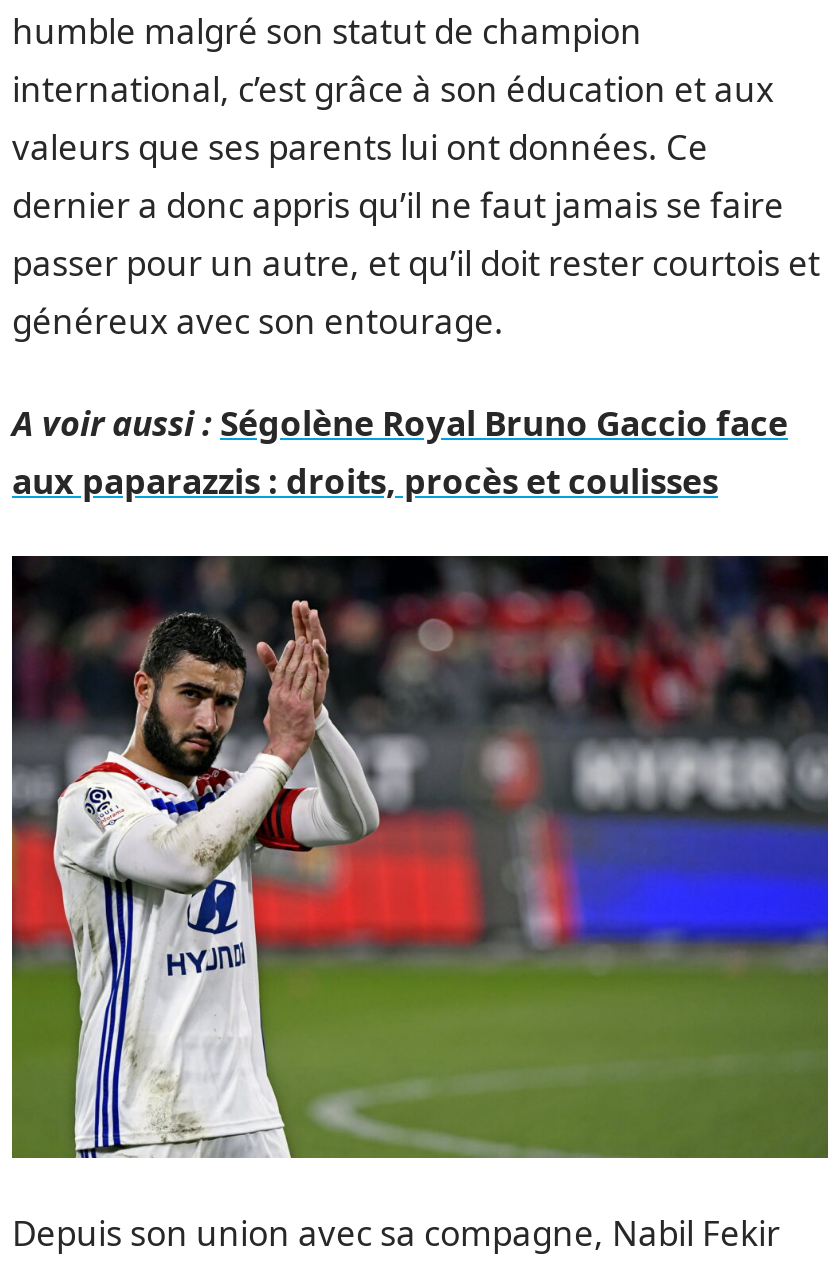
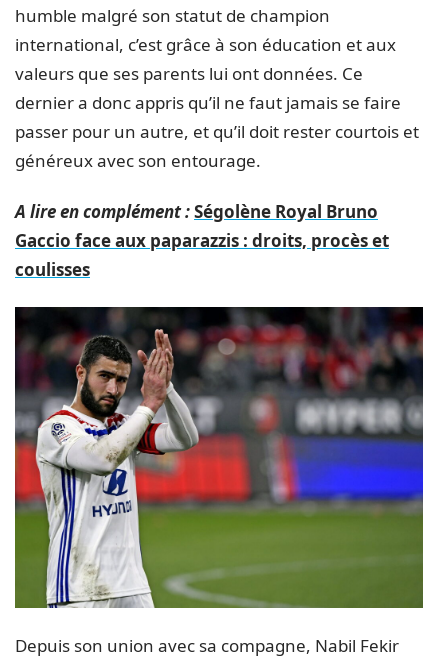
[12,400,788,504] A voir aussi : Ségolène Royal Bruno Gaccio face | aux paparazzis : droits, procès et coulisses -> [15,200,389,281] A lire en complément : Ségolène Royal Bruno | Gaccio face aux paparazzis : droits, procès et | coulisses

